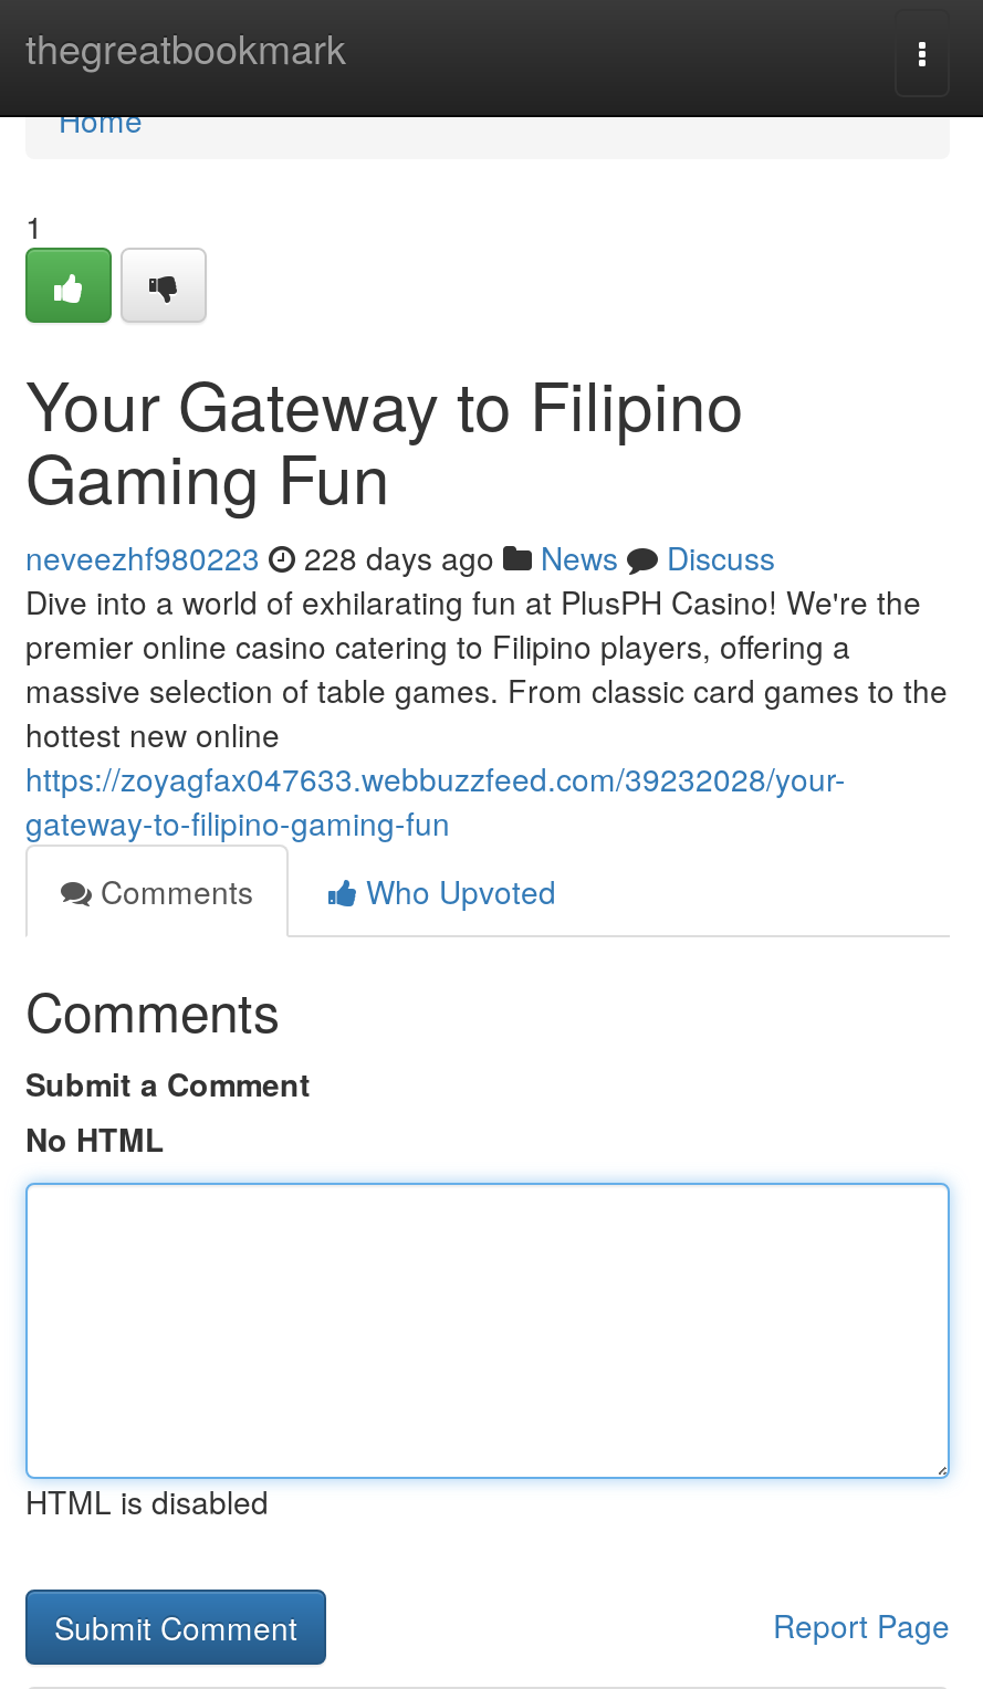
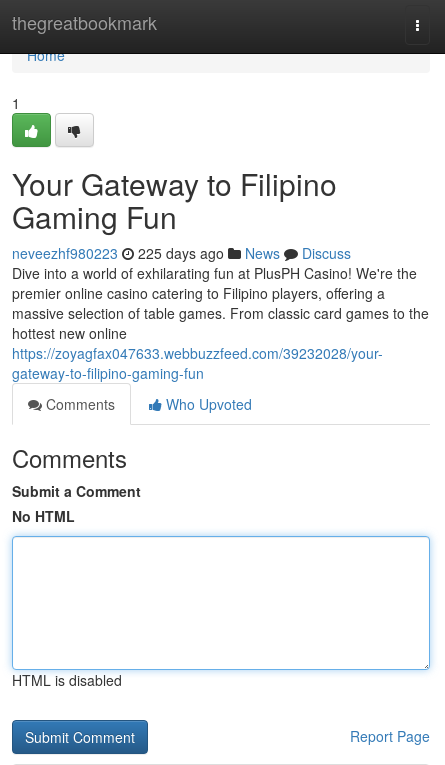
[25,535,775,579] neveezhf980223 228 days ago News Discuss -> [12,243,351,263] neveezhf980223 225 days ago News Discuss

